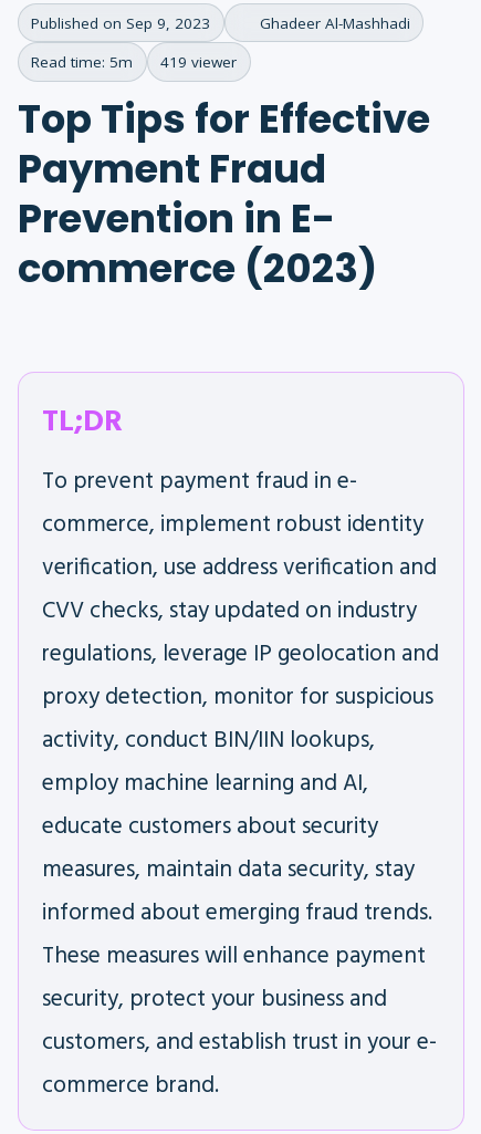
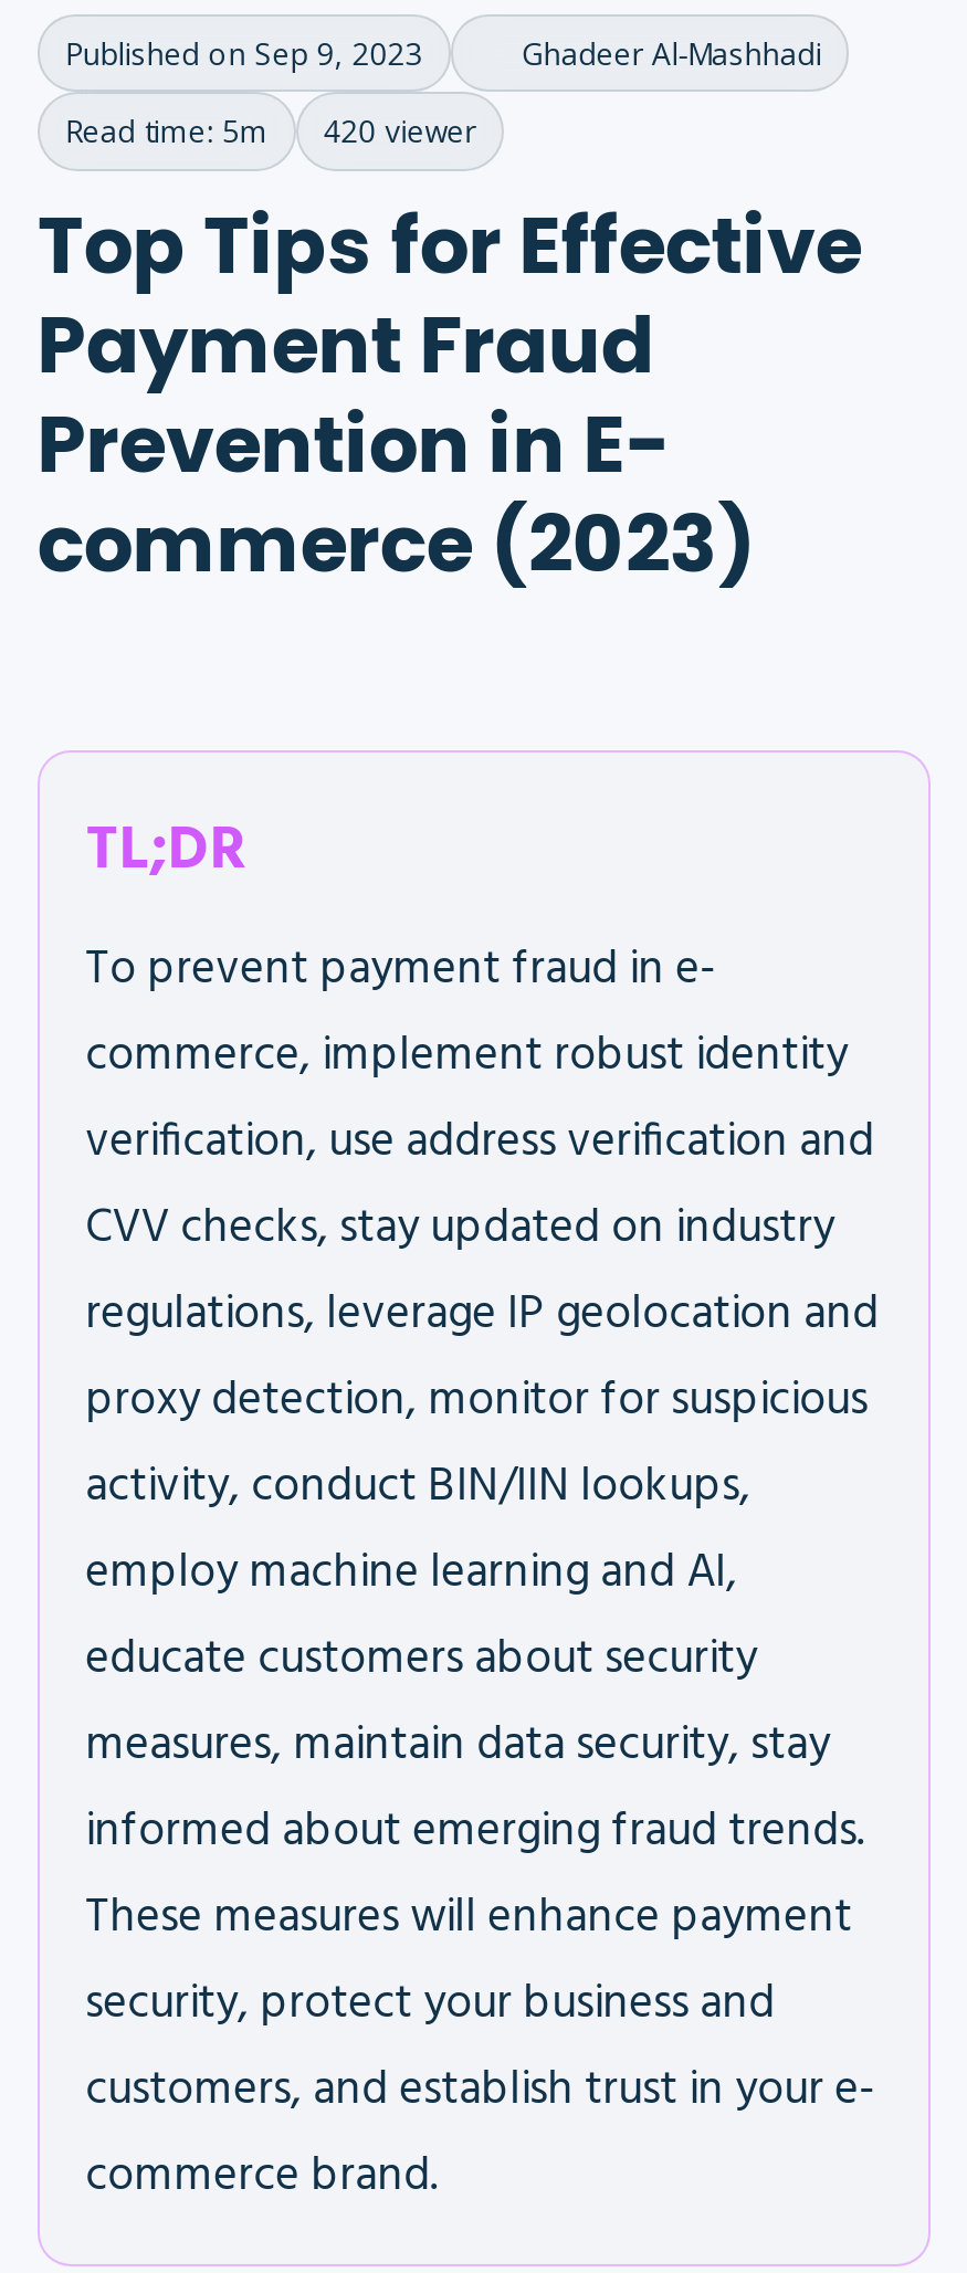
[31,52,237,72] Read time: 5m 419 viewer -> [65,112,476,152] Read time: 5m 420 viewer

